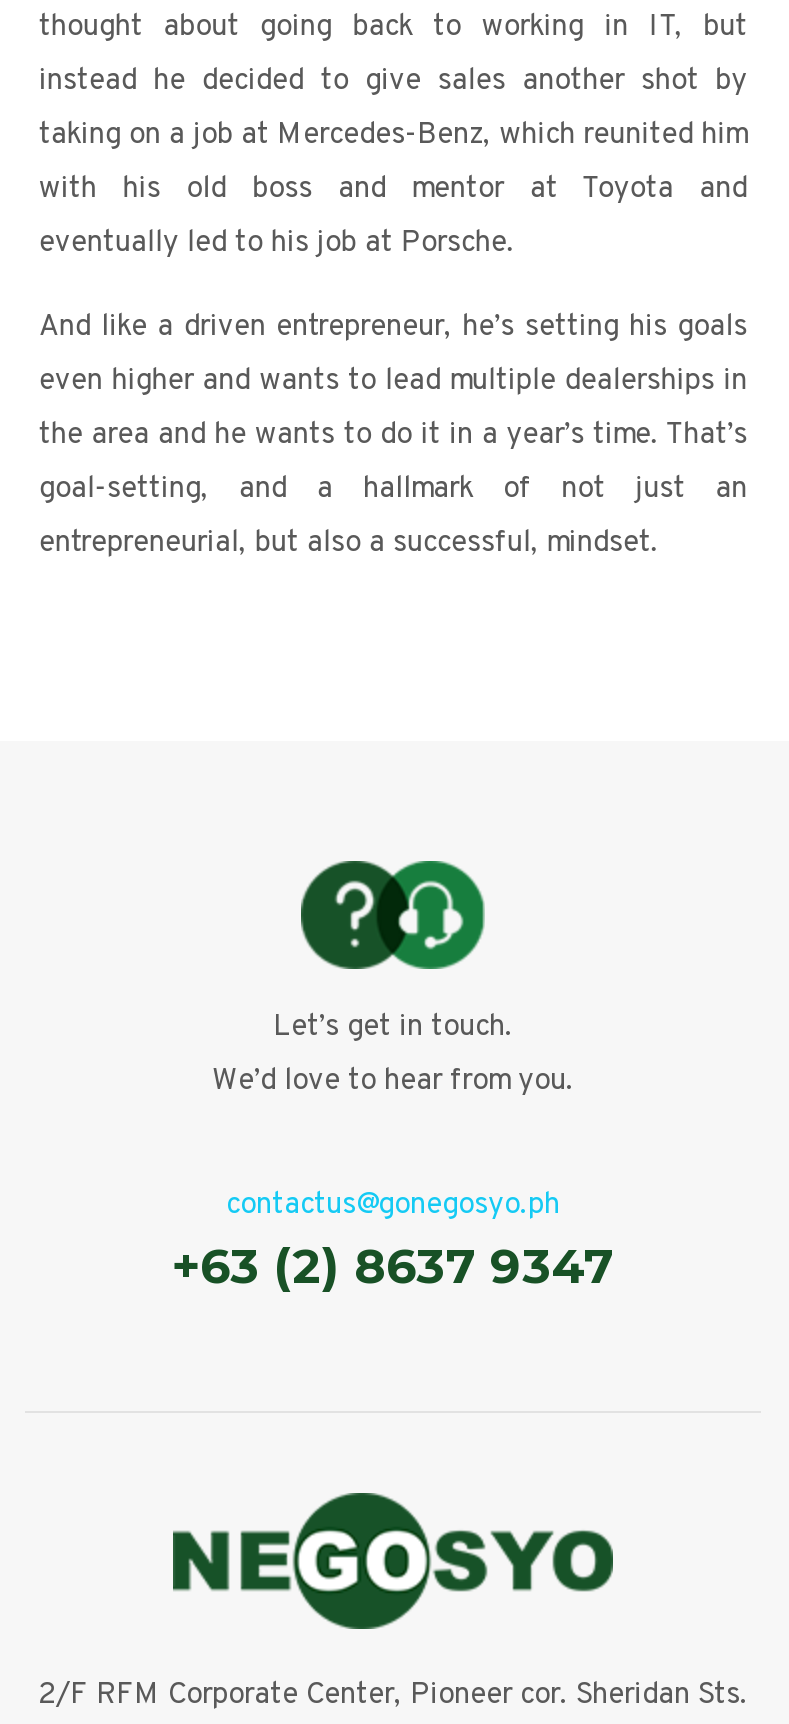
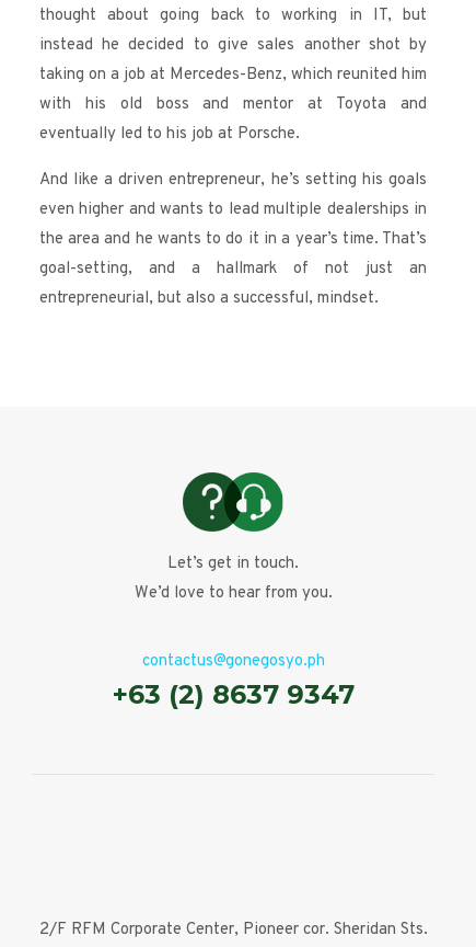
[171,1491,615,1631] [image] -> none

